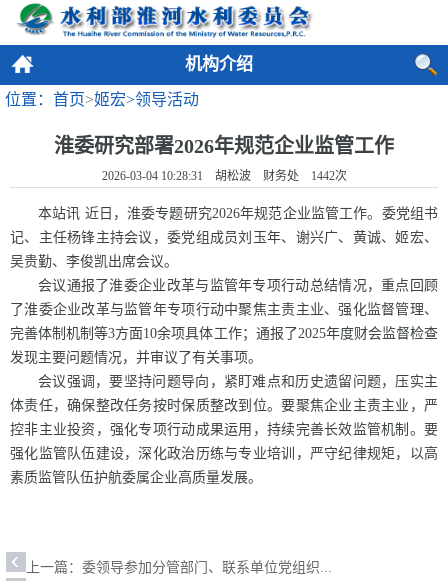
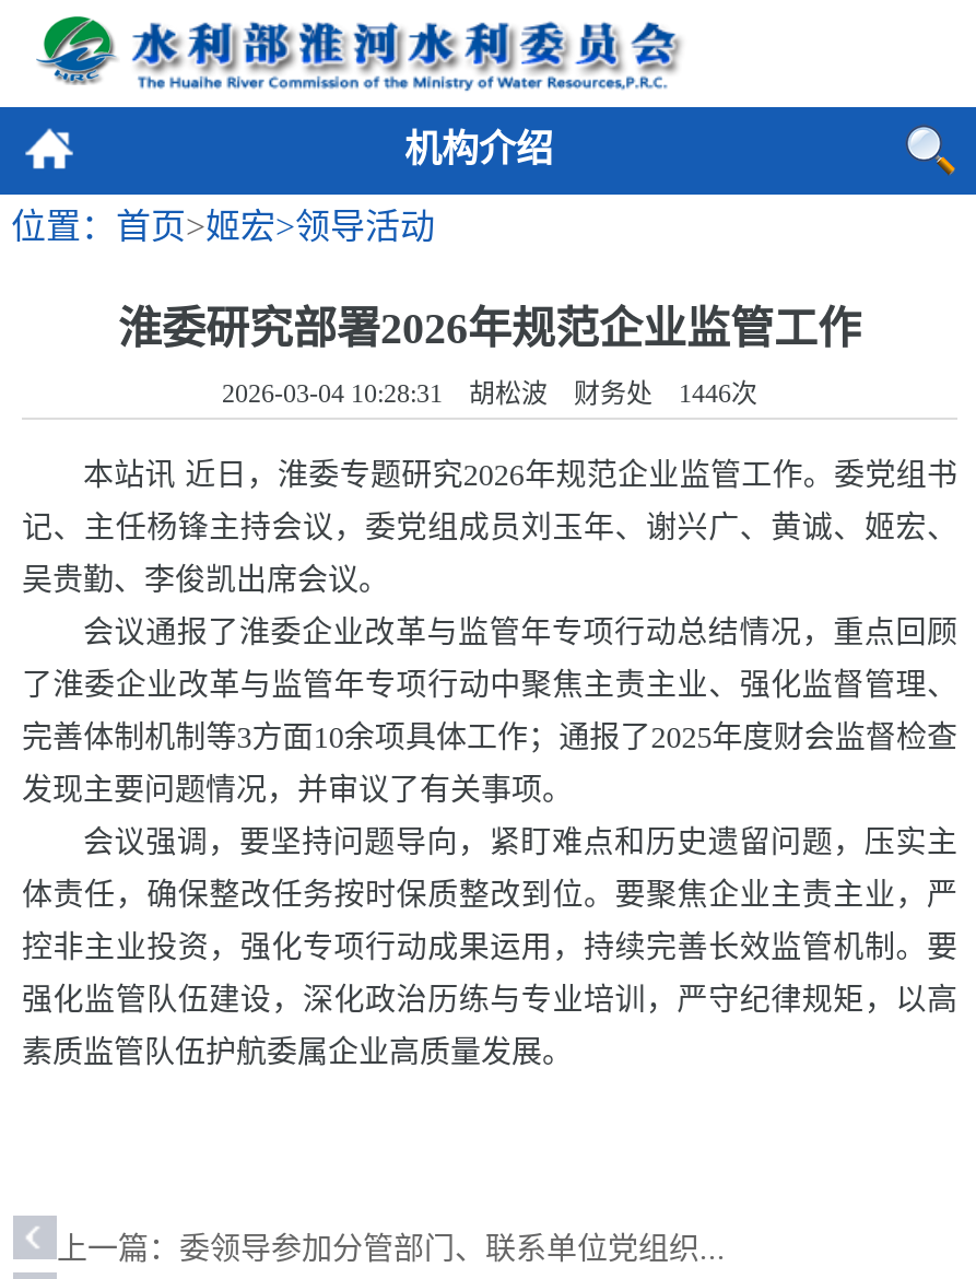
[101,169,346,183] 2026-03-04 10:28:31 胡松波 财务处1442次 -> [222,379,757,409] 2026-03-04 10:28:31 胡松波 财务处1446次

